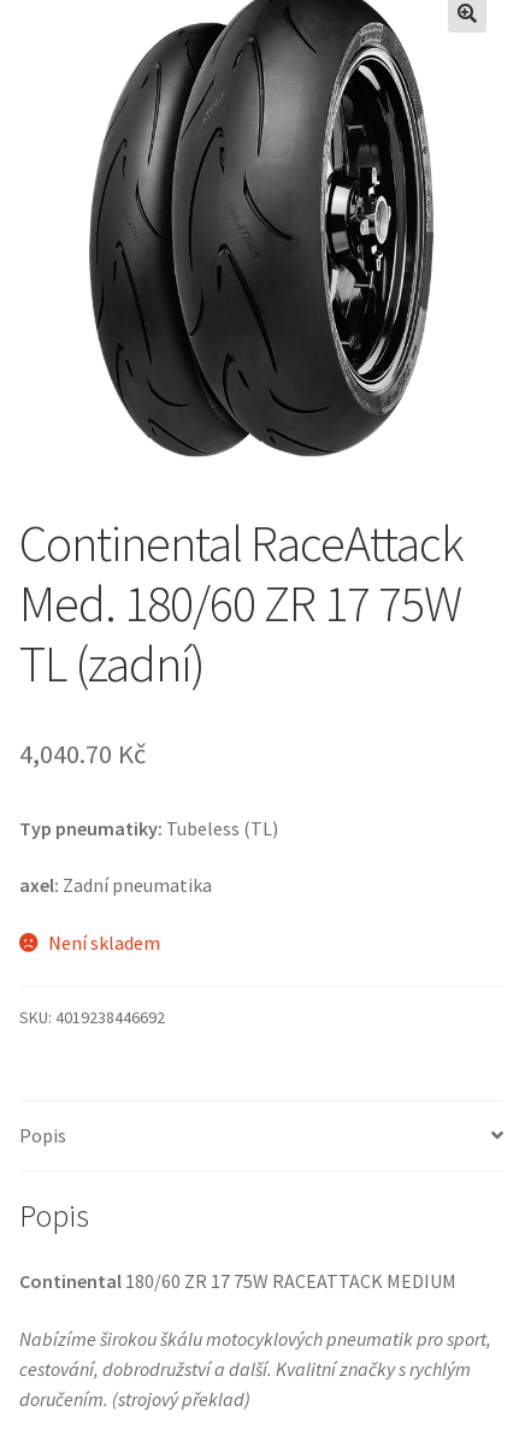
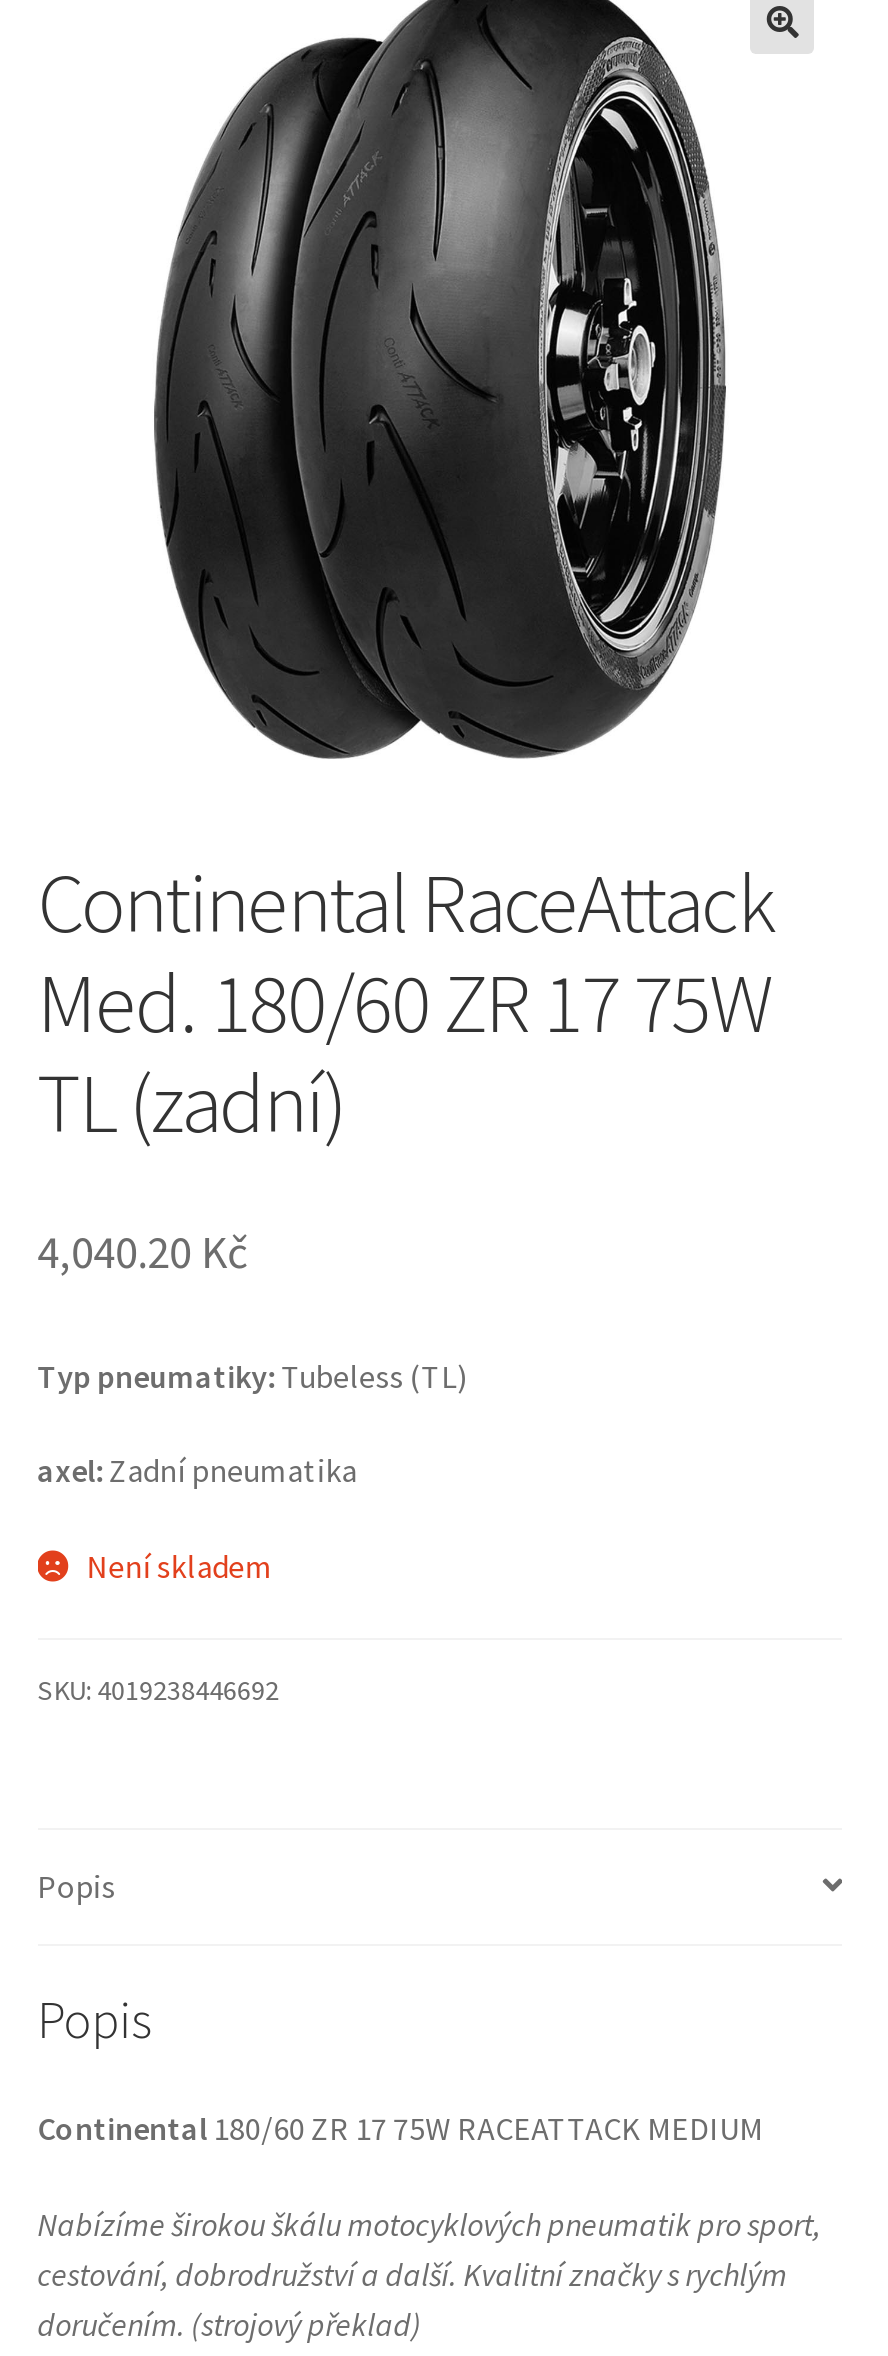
[19,736,145,770] 4,040.70 Kč -> [37,1223,247,1279] 4,040.20 Kč

